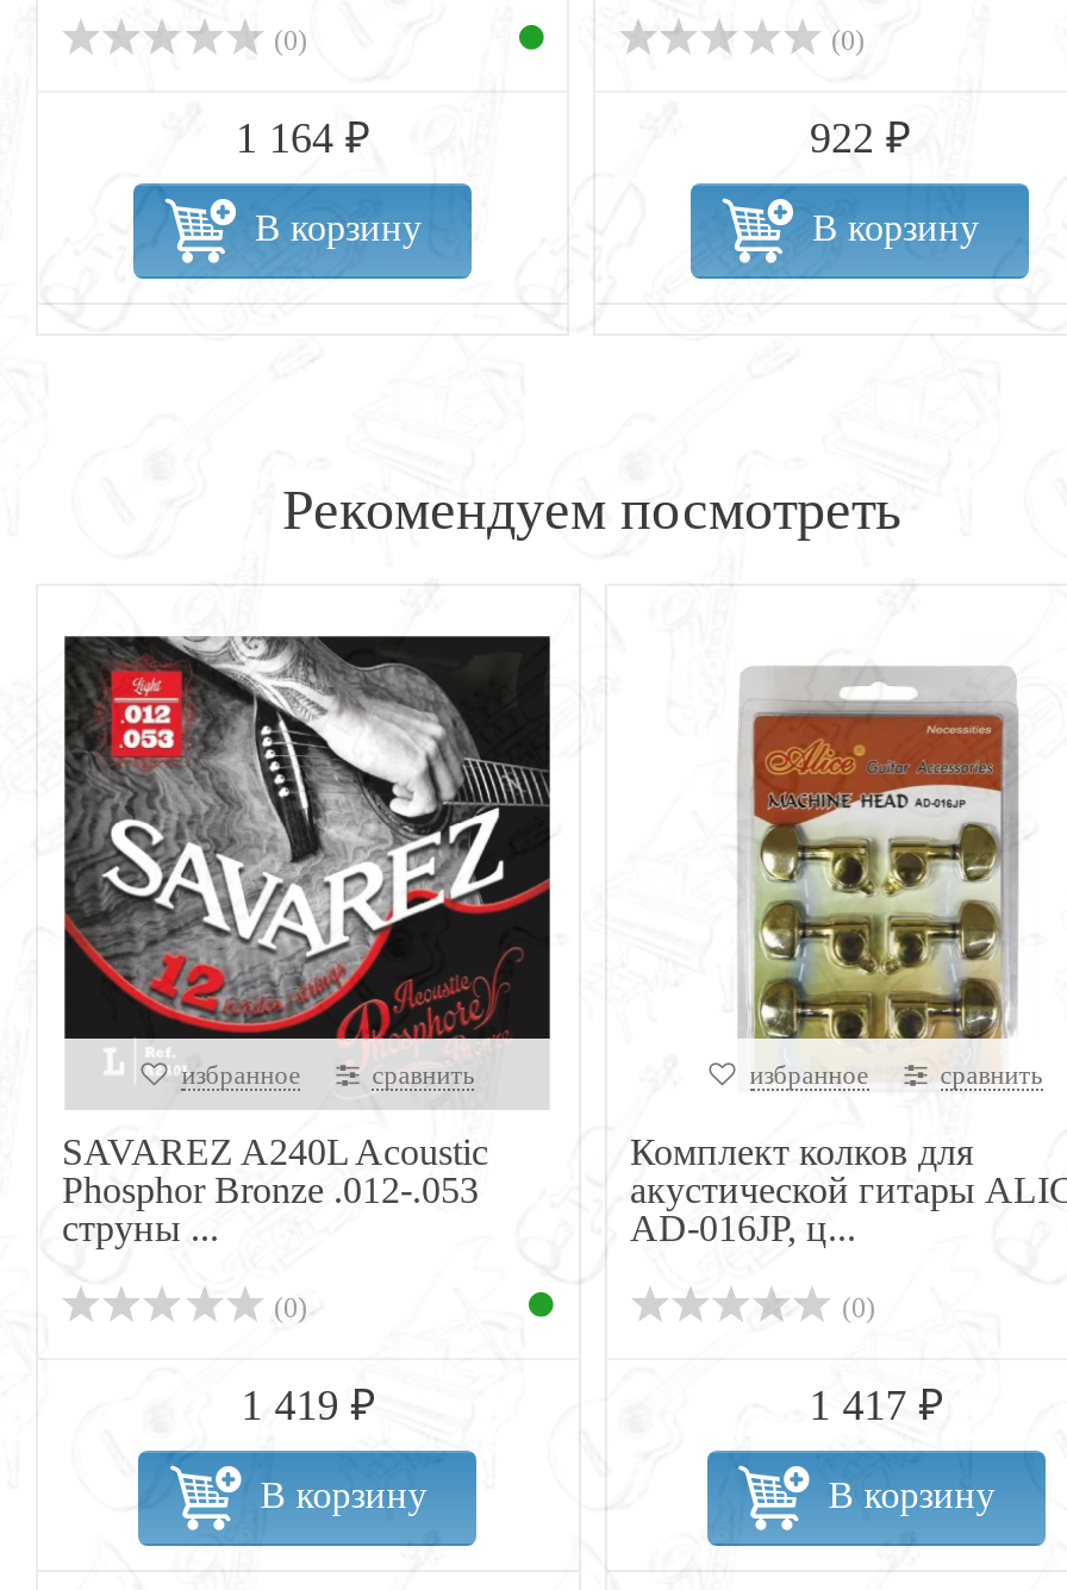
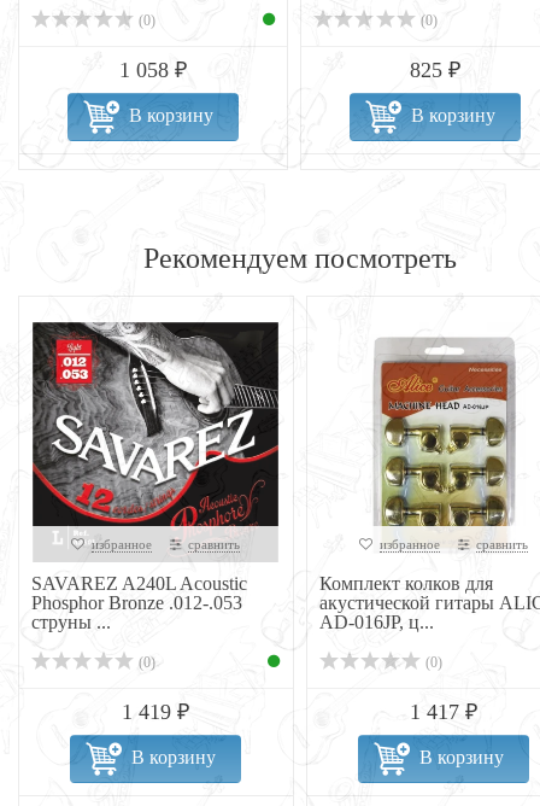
[236,114,369,162] 1 164 ₽ -> [119,58,187,82] 1 058 ₽
[810,114,910,162] 922 ₽ -> [410,58,460,82] 825 ₽

